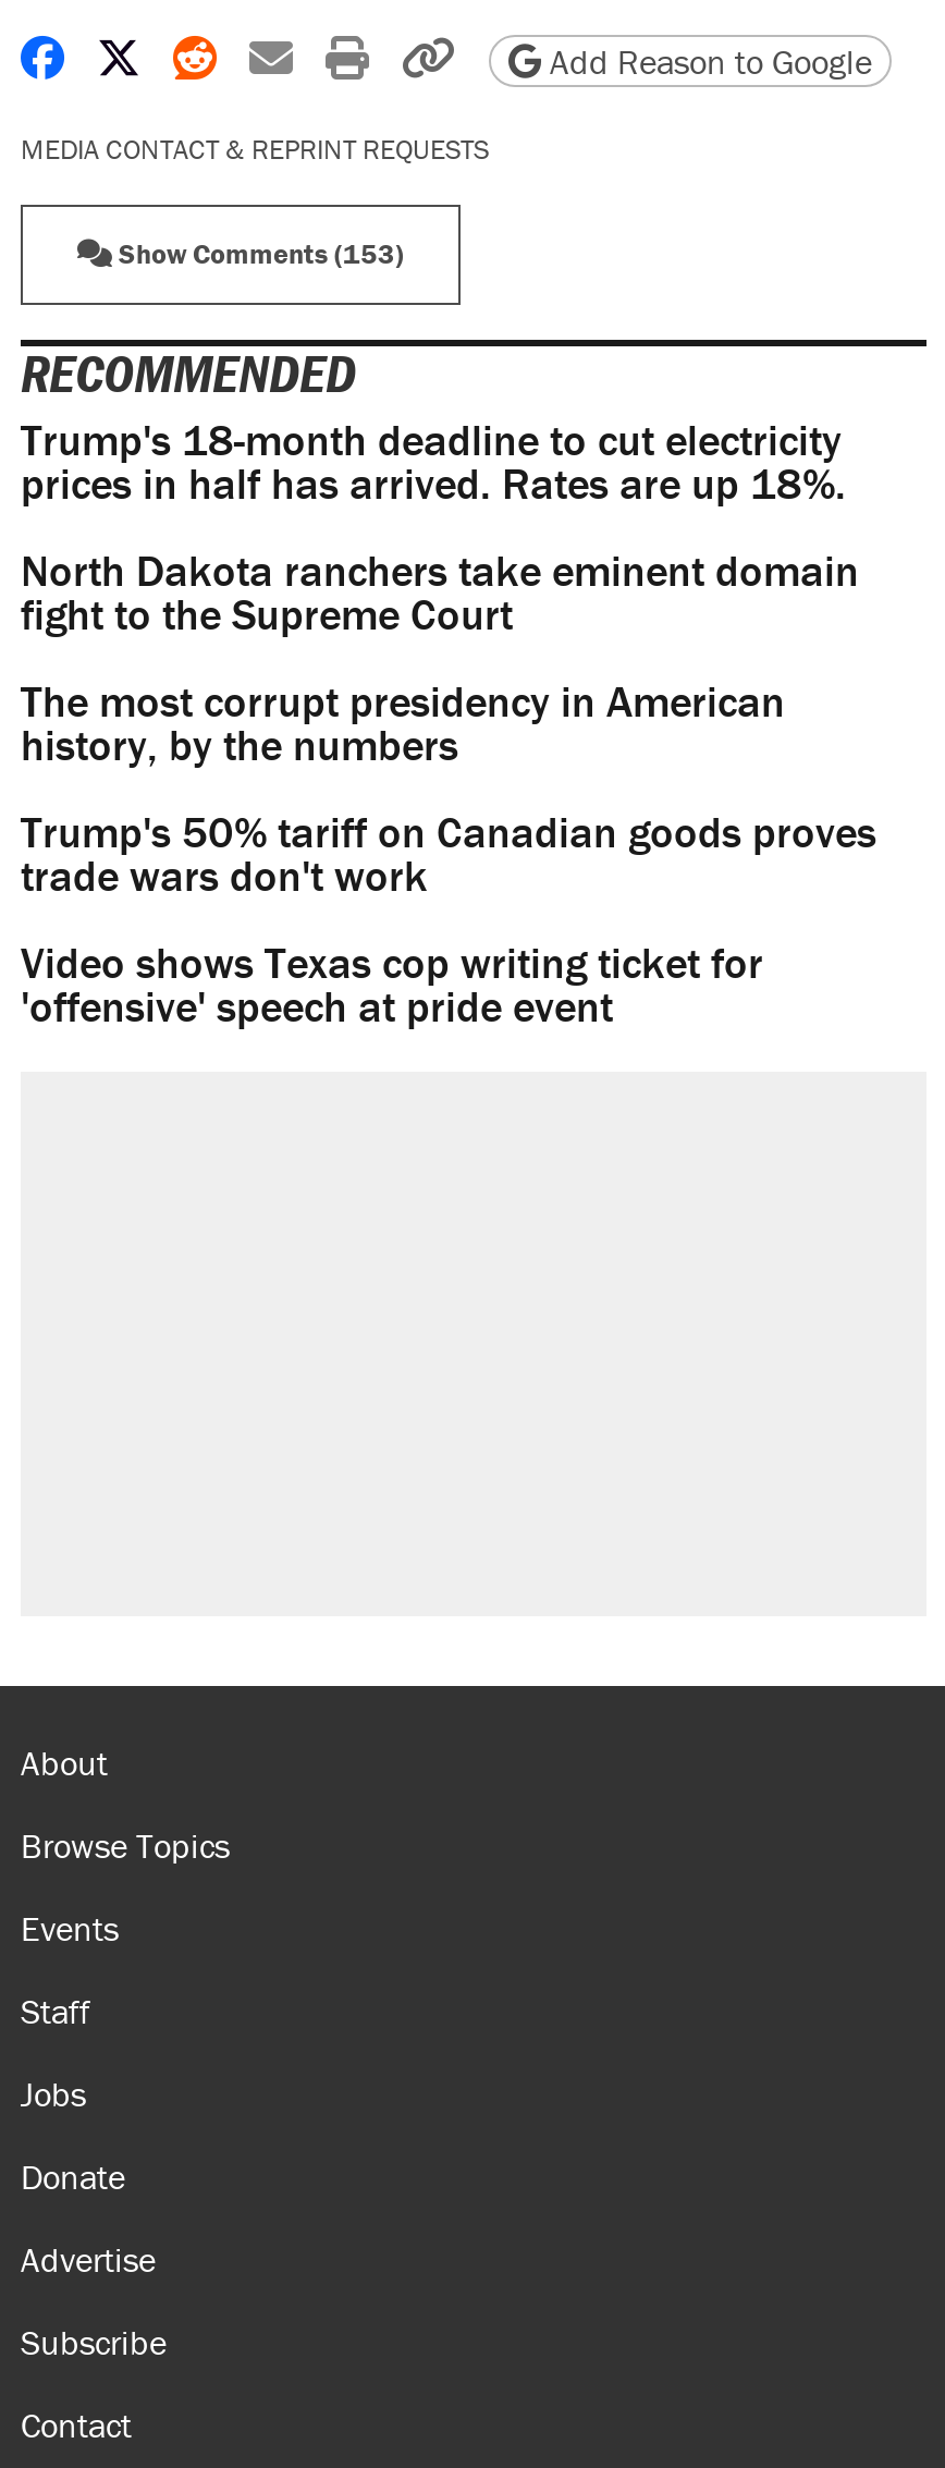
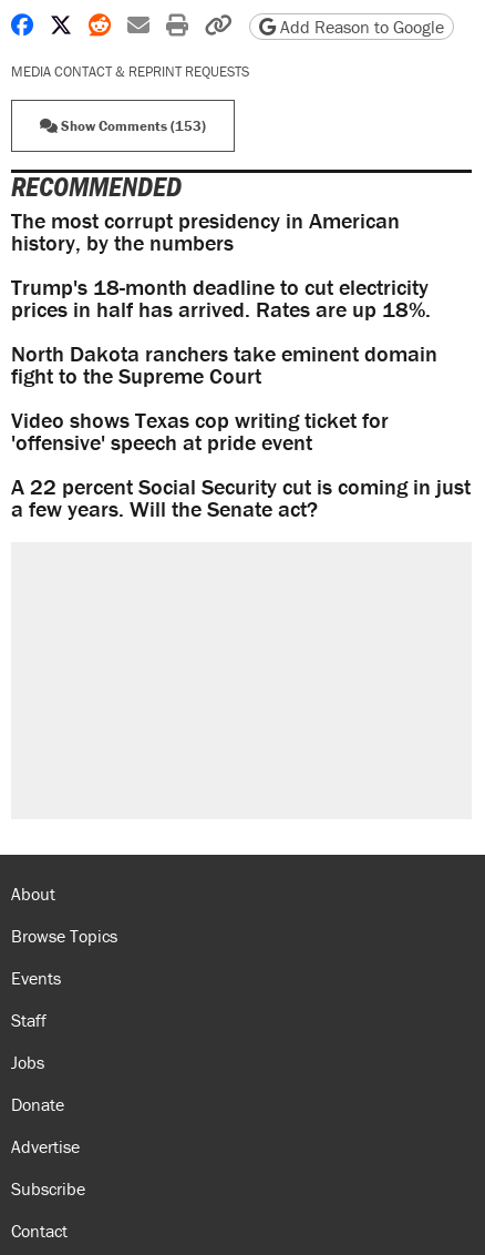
moved [21,411,859,640] -> [11,272,437,389]: Trump's 18-month deadline to cut electricity | prices in half has arrived. Rates are up 18%. | North Dakota ranchers take eminent domain | fight to the Supreme Court
moved [21,672,785,770] -> [11,206,400,256]: The most corrupt presidency in American | history, by the numbers
[21,803,876,901] Trump's 50% tariff on Canadian goods proves | trade wars don't work -> none
moved [21,934,763,1032] -> [11,405,389,455]: Video shows Texas cop writing ticket for | 'offensive' speech at pride event
none -> [11,472,471,522] A 22 percent Social Security cut is coming in just | a few years. Will the Senate act?

